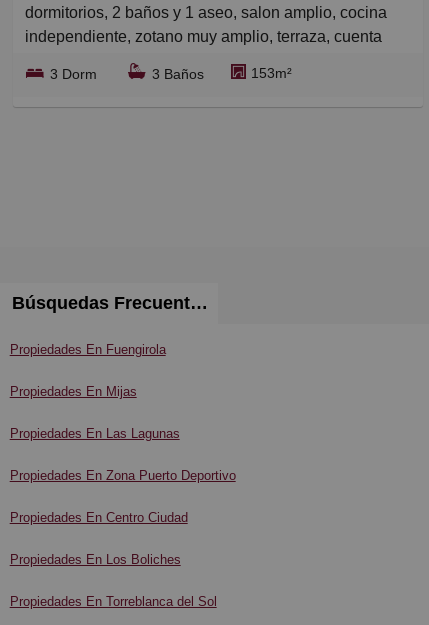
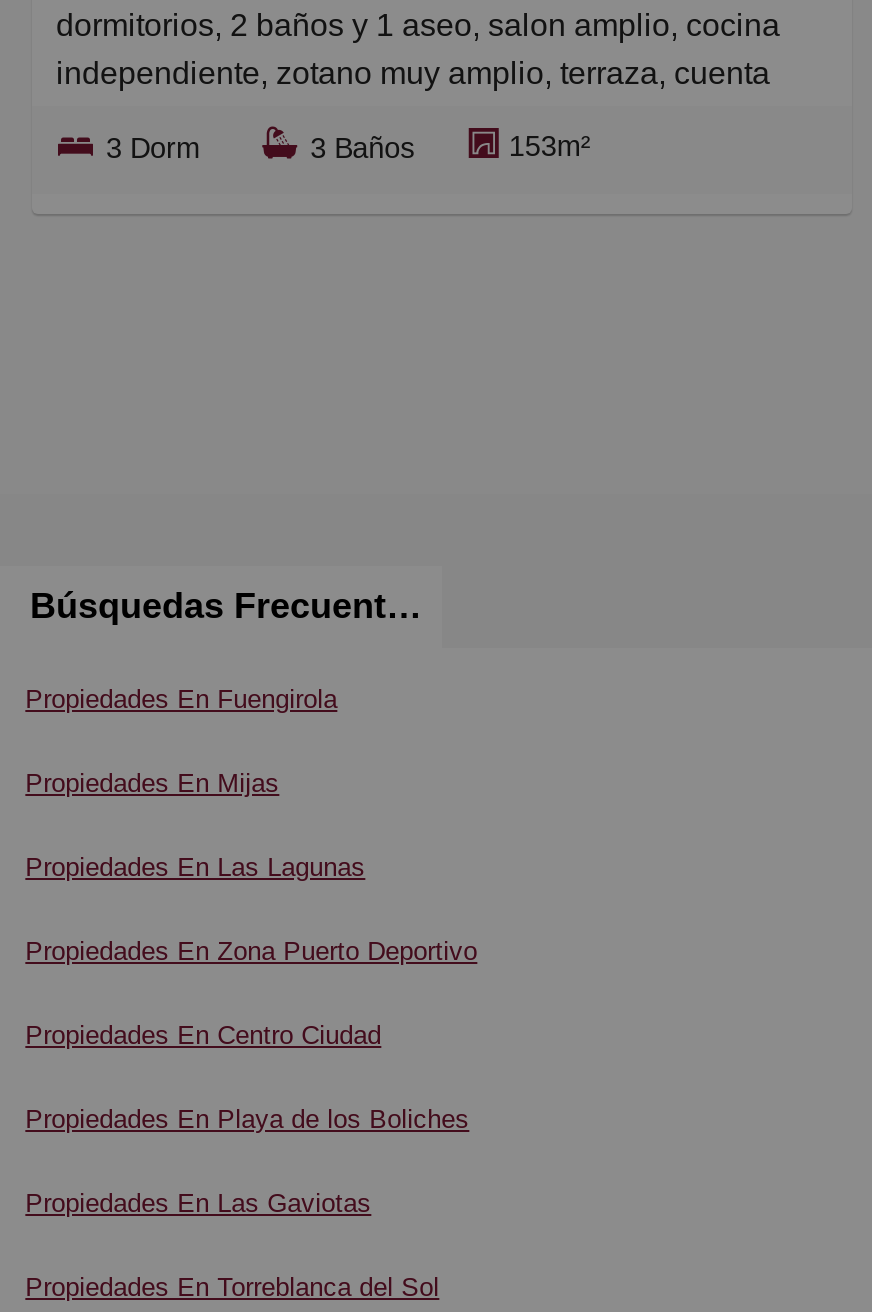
[10,552,181,567] Propiedades En Los Boliches -> [25,1104,469,1218] Propiedades En Playa de los Boliches | Propiedades En Las Gaviotas

